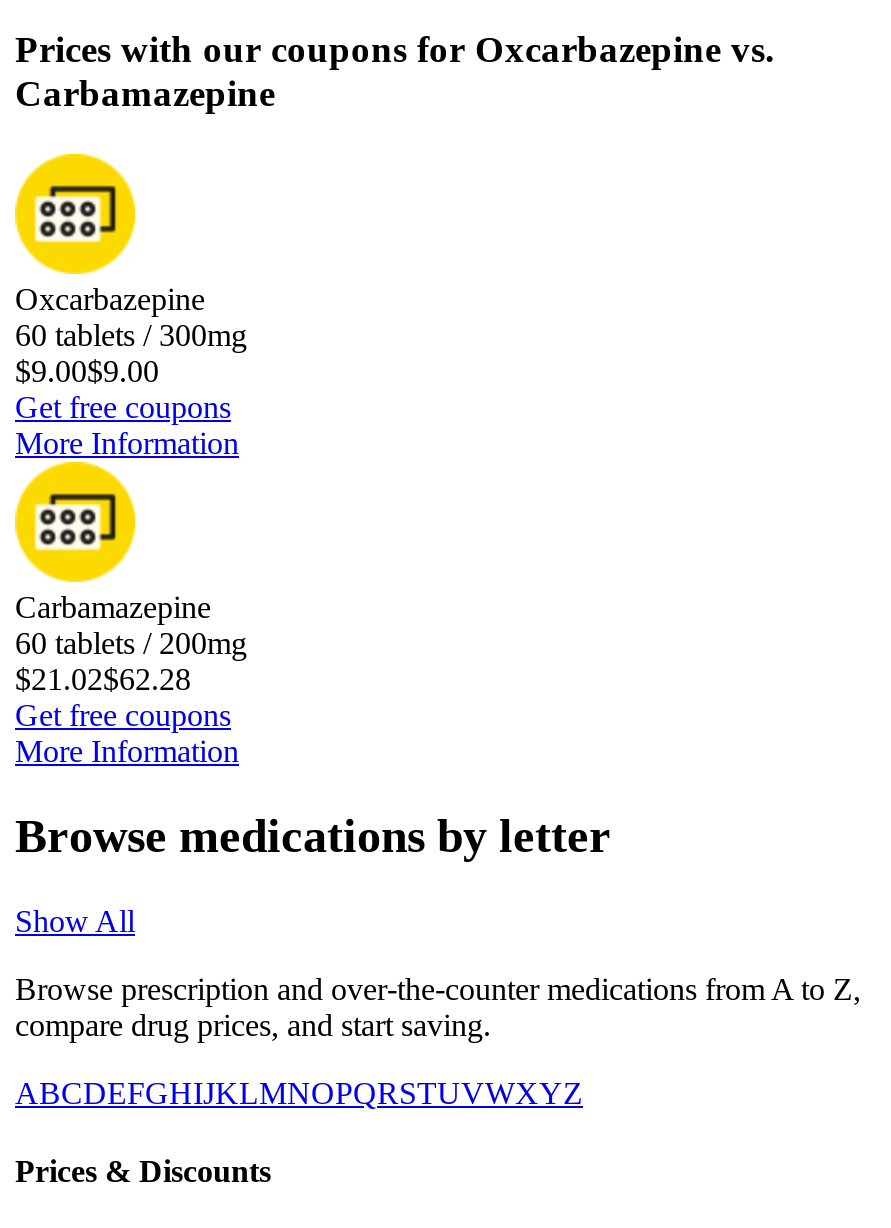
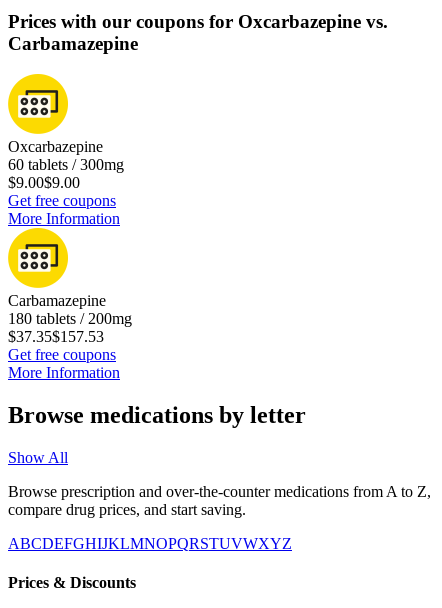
[15,626,247,660] 60 tablets / 200mg -> [8,310,132,327] 180 tablets / 200mg
[15,662,191,696] $21.02$62.28 -> [8,328,104,345] $37.35$157.53

